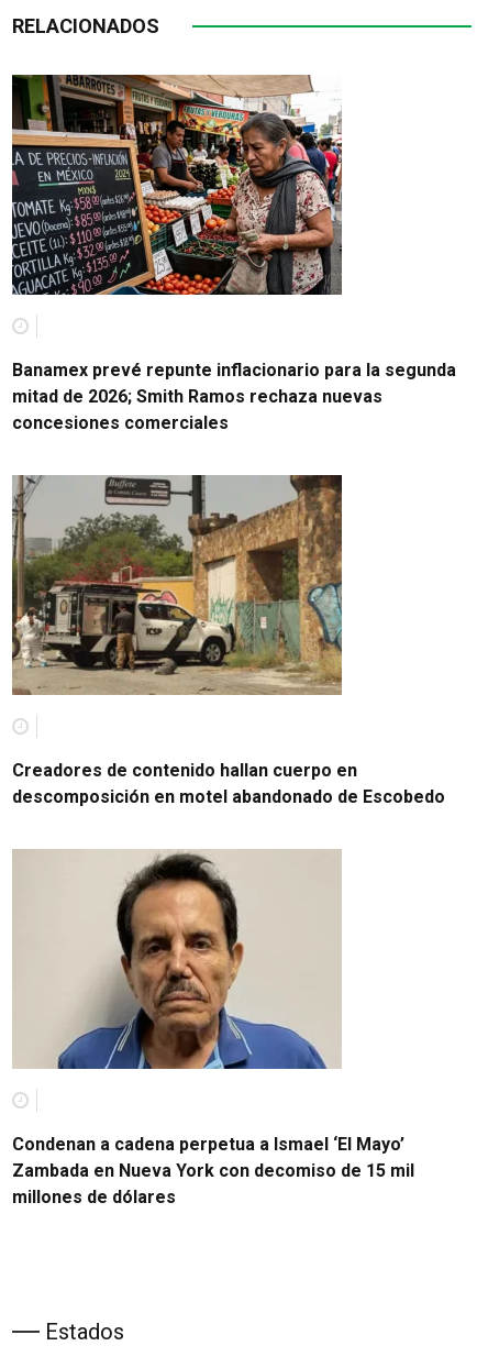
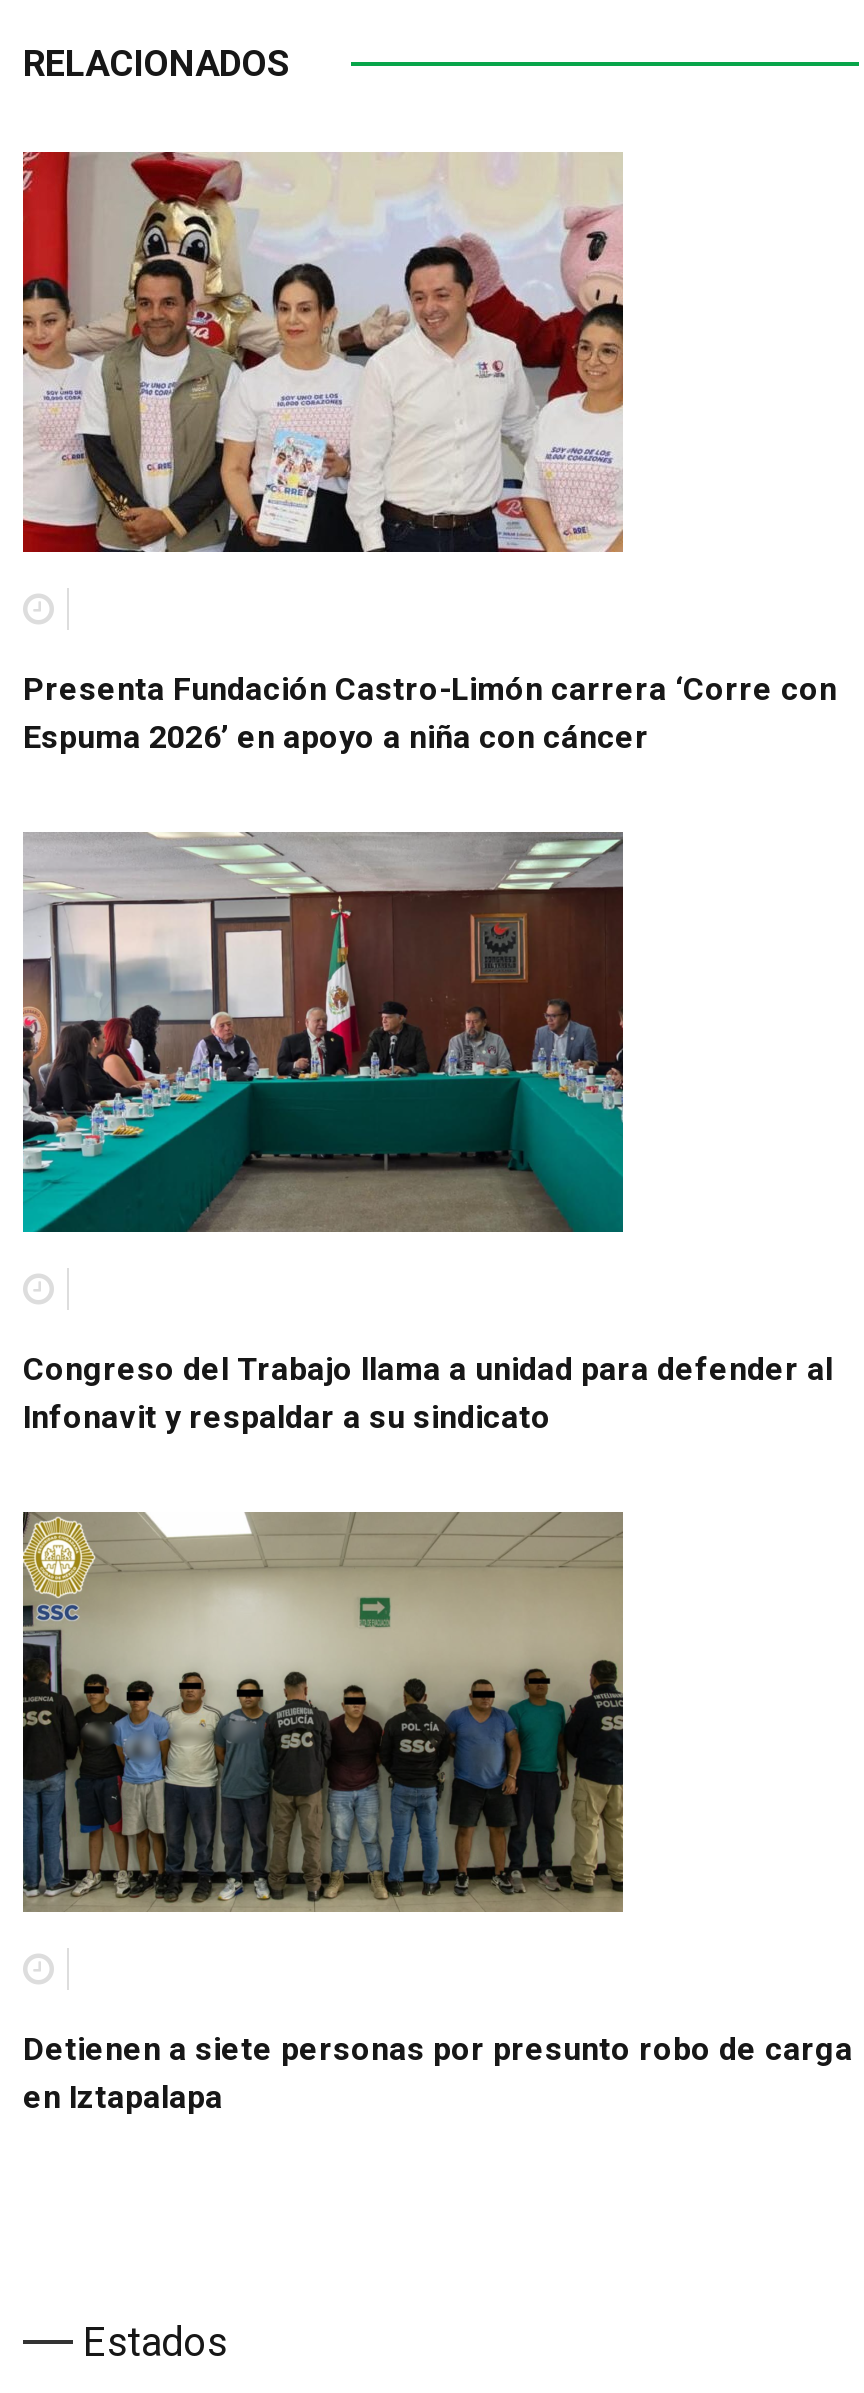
[11,74,343,296] [image] -> [21,149,623,555] [image]
[12,359,456,433] Banamex prevé repunte inflacionario para la segunda | mitad de 2026; Smith Ramos rechaza nuevas | concesiones comerciales -> [23,670,837,756] Presenta Fundación Castro-Limón carrera ‘Corre con | Espuma 2026’ en apoyo a niña con cáncer
[11,474,343,696] [image] -> [21,831,625,1235] [image]
[12,760,445,807] Creadores de contenido hallan cuerpo en | descomposición en motel abandonado de Escobedo -> [23,1350,833,1436] Congreso del Trabajo llama a unidad para defender al | Infonavit y respaldar a su sindicato
[12,849,341,1070] [image] -> [21,1509,625,1913] [image]
[12,1133,414,1207] Condenan a cadena perpetua a Ismael ‘El Mayo’ | Zambada en Nueva York con decomiso de 15 mil | millones de dólares -> [23,2030,853,2116] Detienen a siete personas por presunto robo de carga | en Iztapalapa

